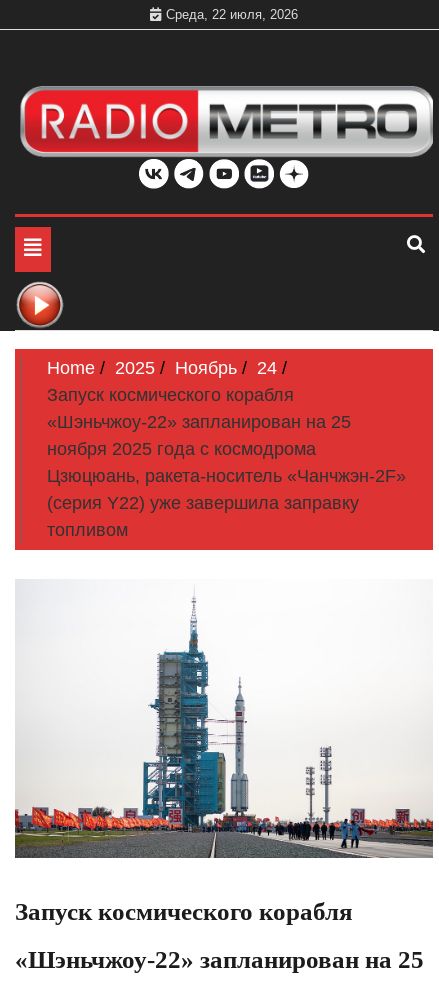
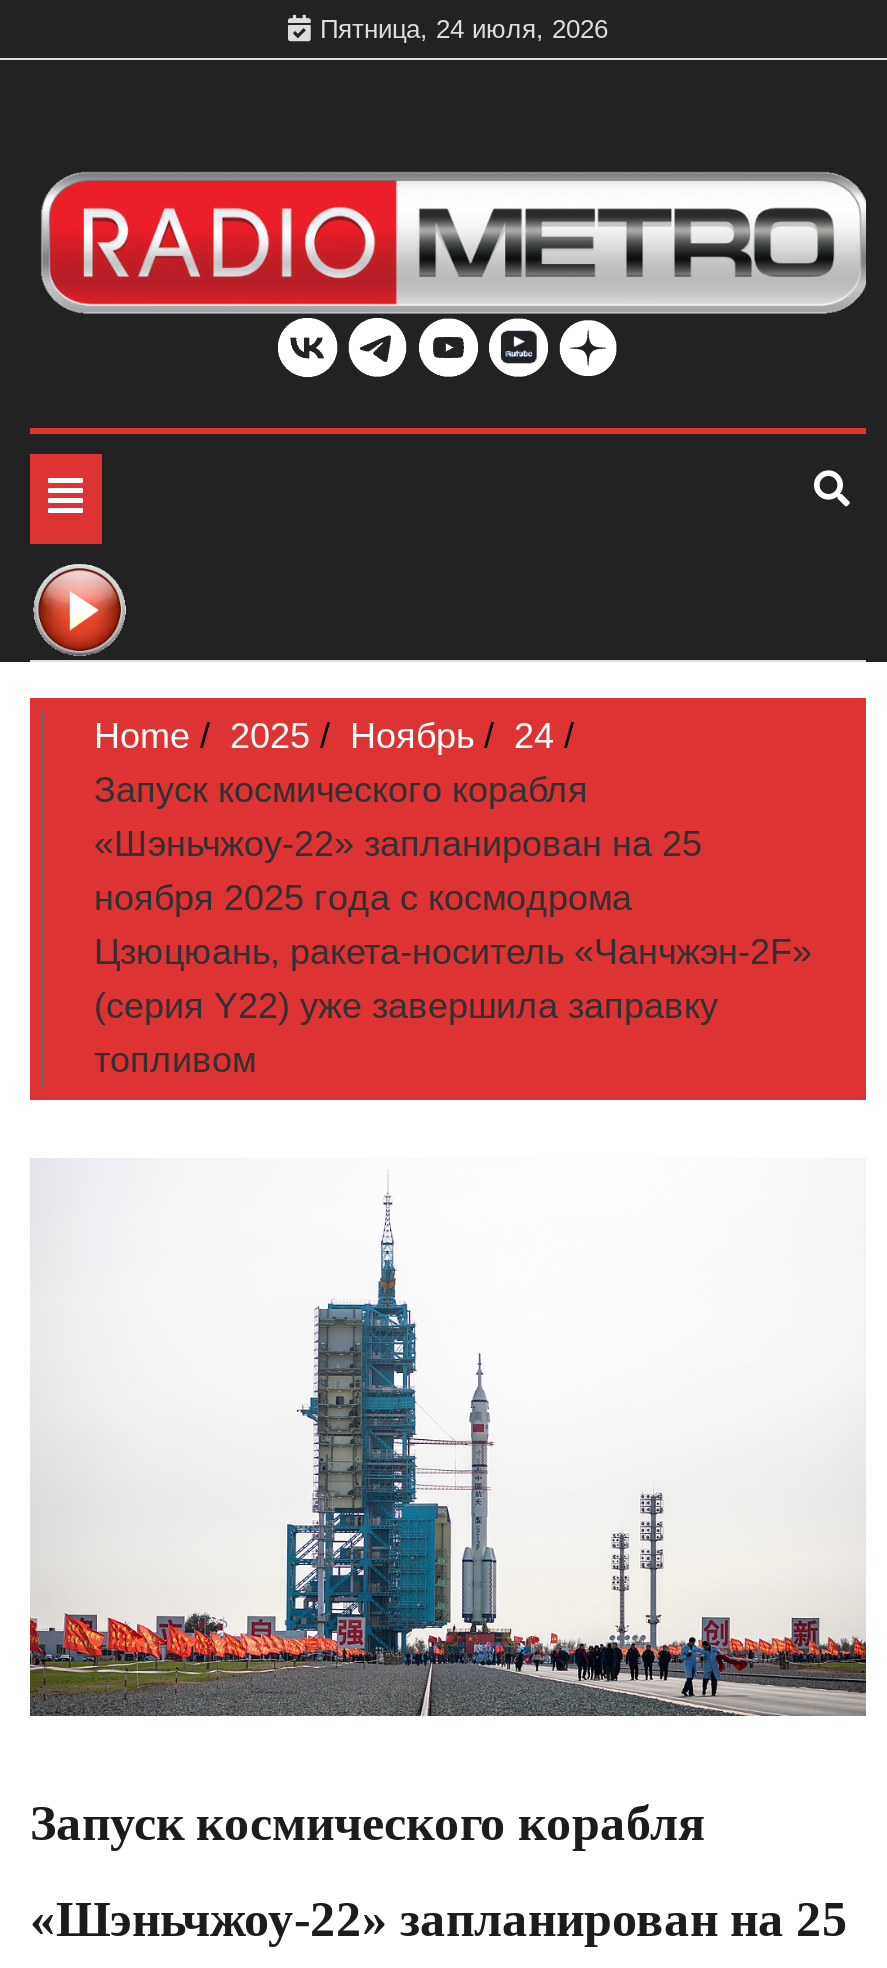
[166,7,298,22] Среда, 22 июля, 2026 -> [320,14,608,44] Пятница, 24 июля, 2026

